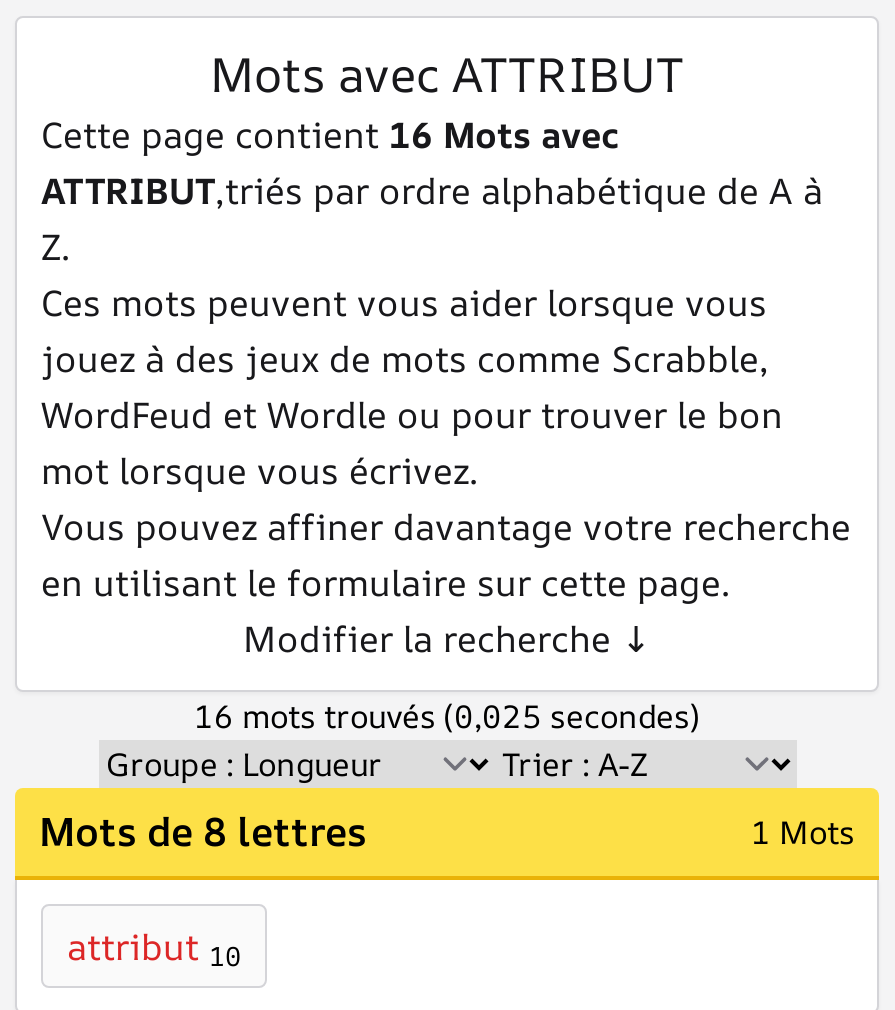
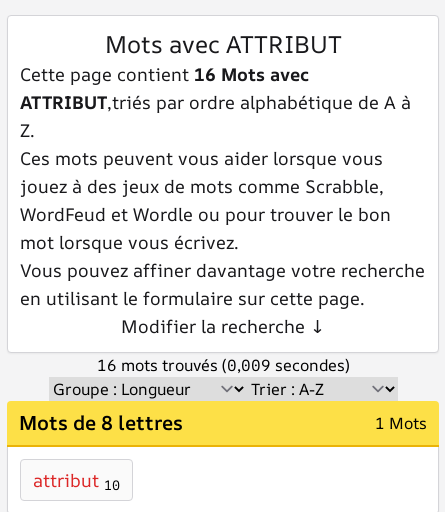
[194,694,700,738] 16 mots trouvés (0,025 secondes) -> [96,354,349,376] 16 mots trouvés (0,009 secondes)

